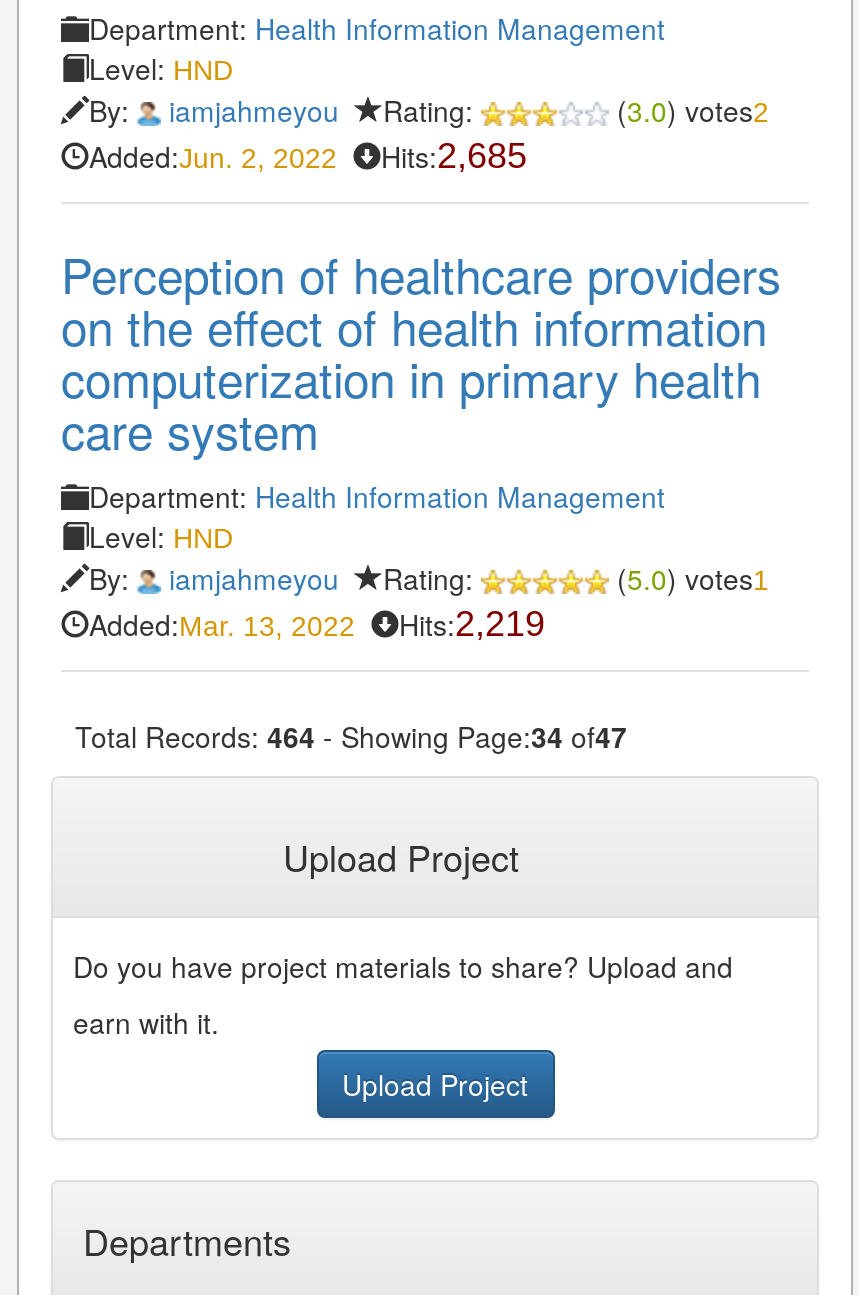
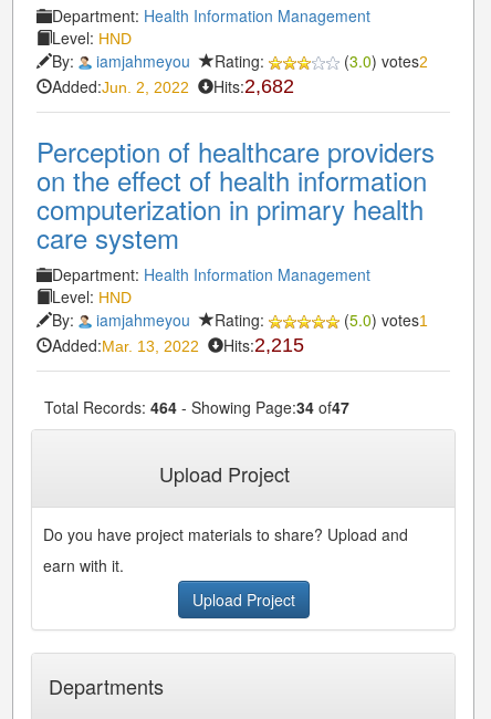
[89,136,527,176] Added:Jun. 2, 2022 Hits:2,685 -> [52,75,294,97] Added:Jun. 2, 2022 Hits:2,682
[89,604,545,644] Added:Mar. 13, 2022 Hits:2,219 -> [52,334,304,356] Added:Mar. 13, 2022 Hits:2,215

